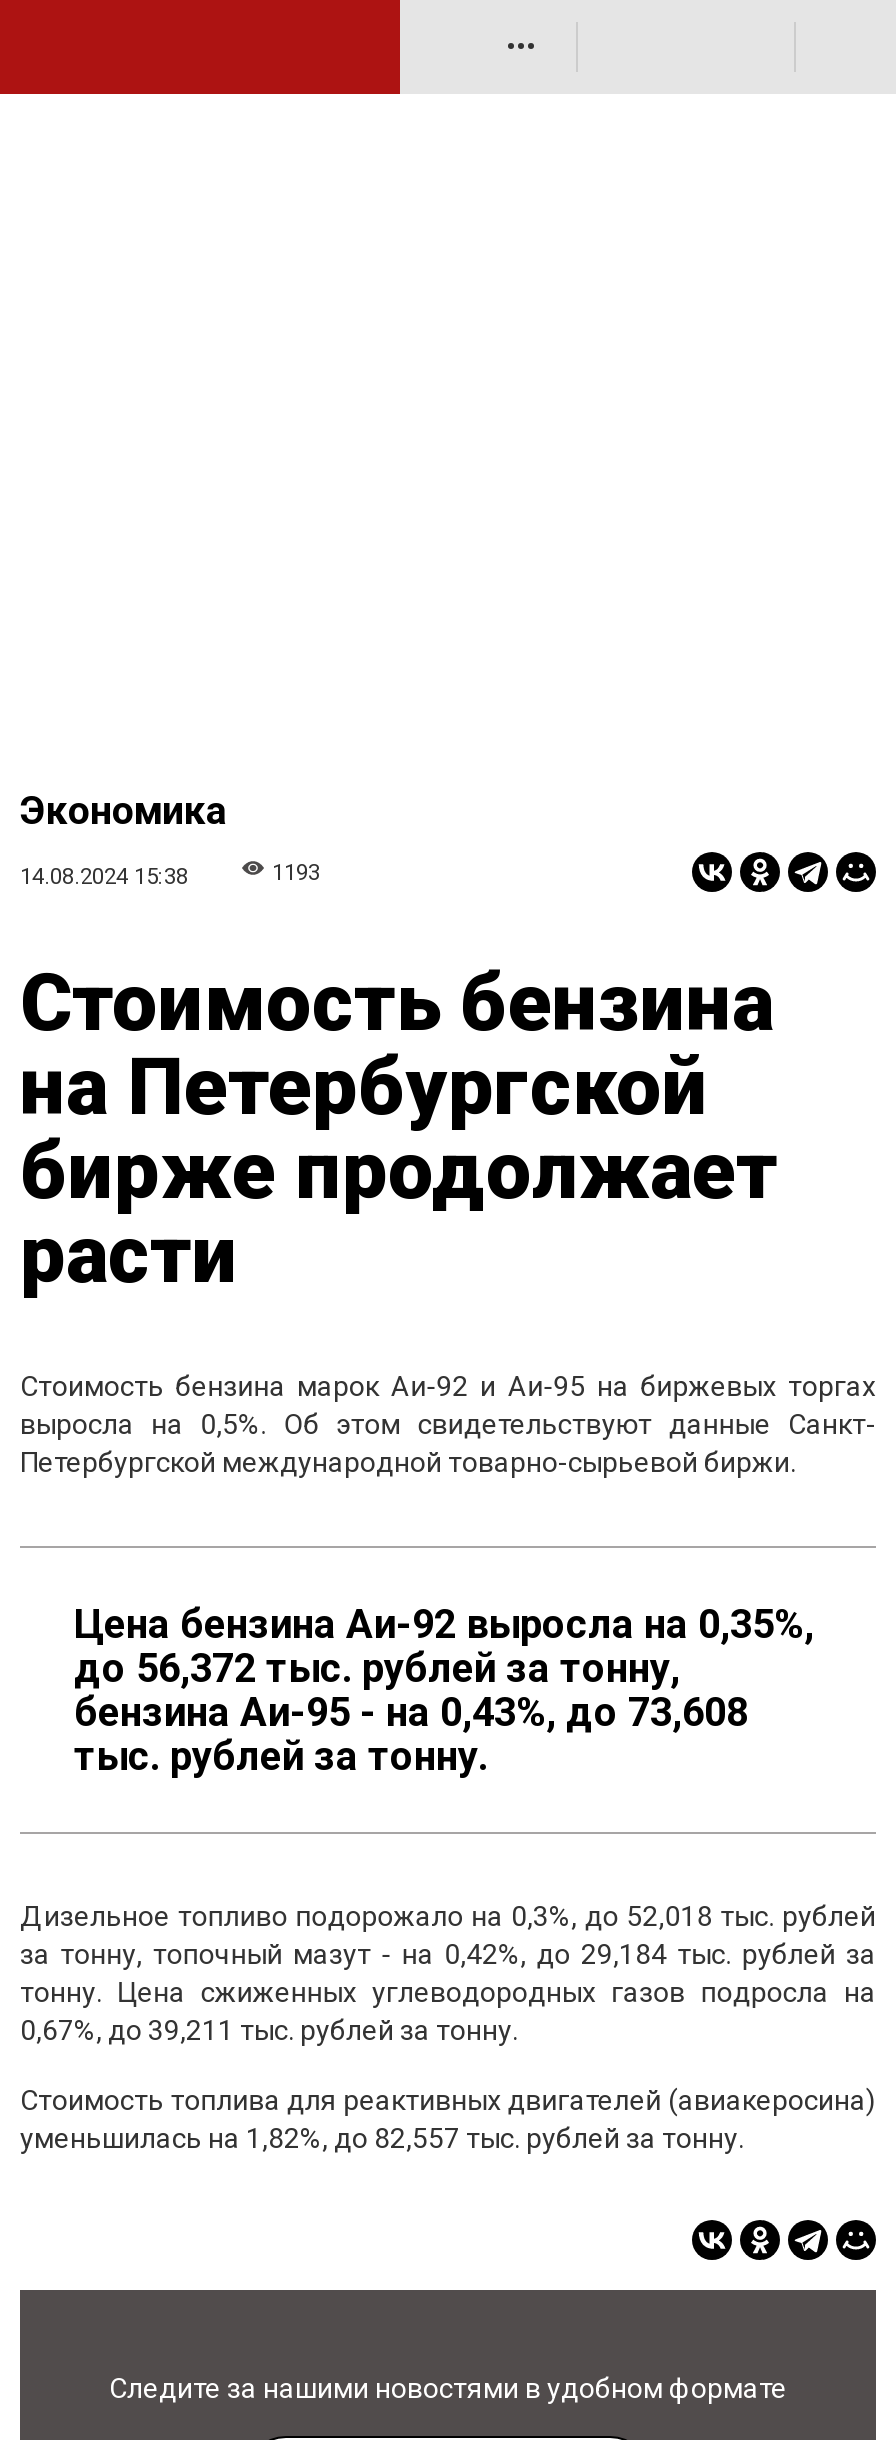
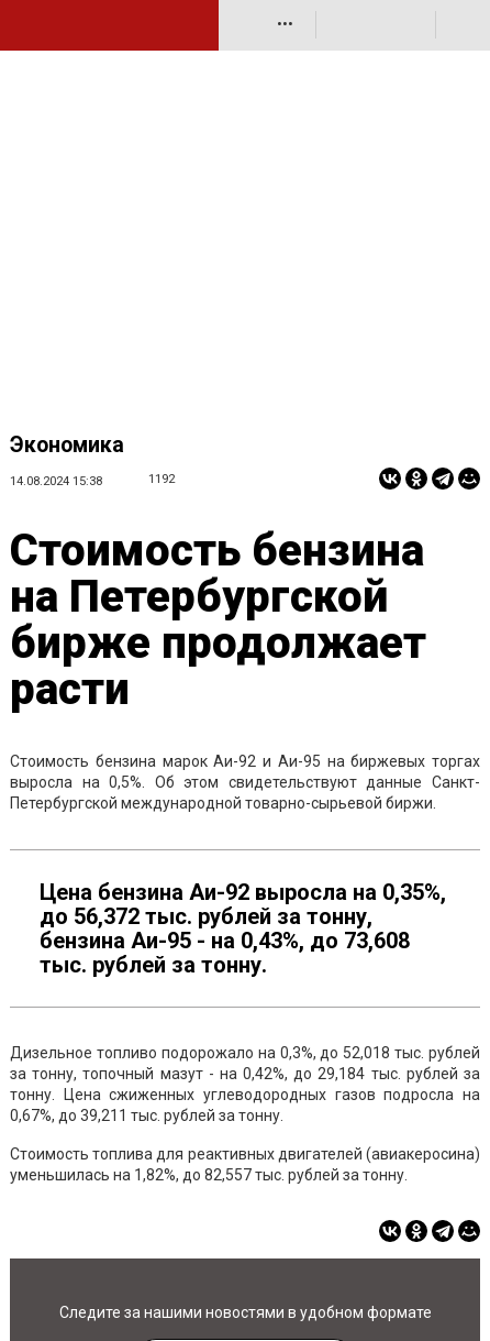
[272,860,320,886] 1193 -> [148,472,175,486] 1192

